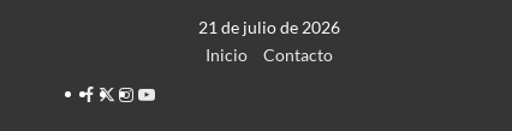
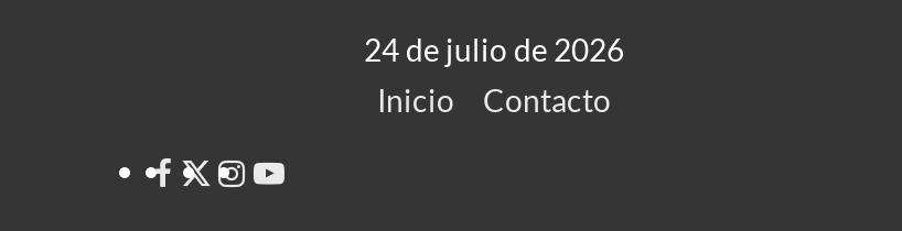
[198,17,340,37] 21 de julio de 2026 -> [364,31,624,68] 24 de julio de 2026

